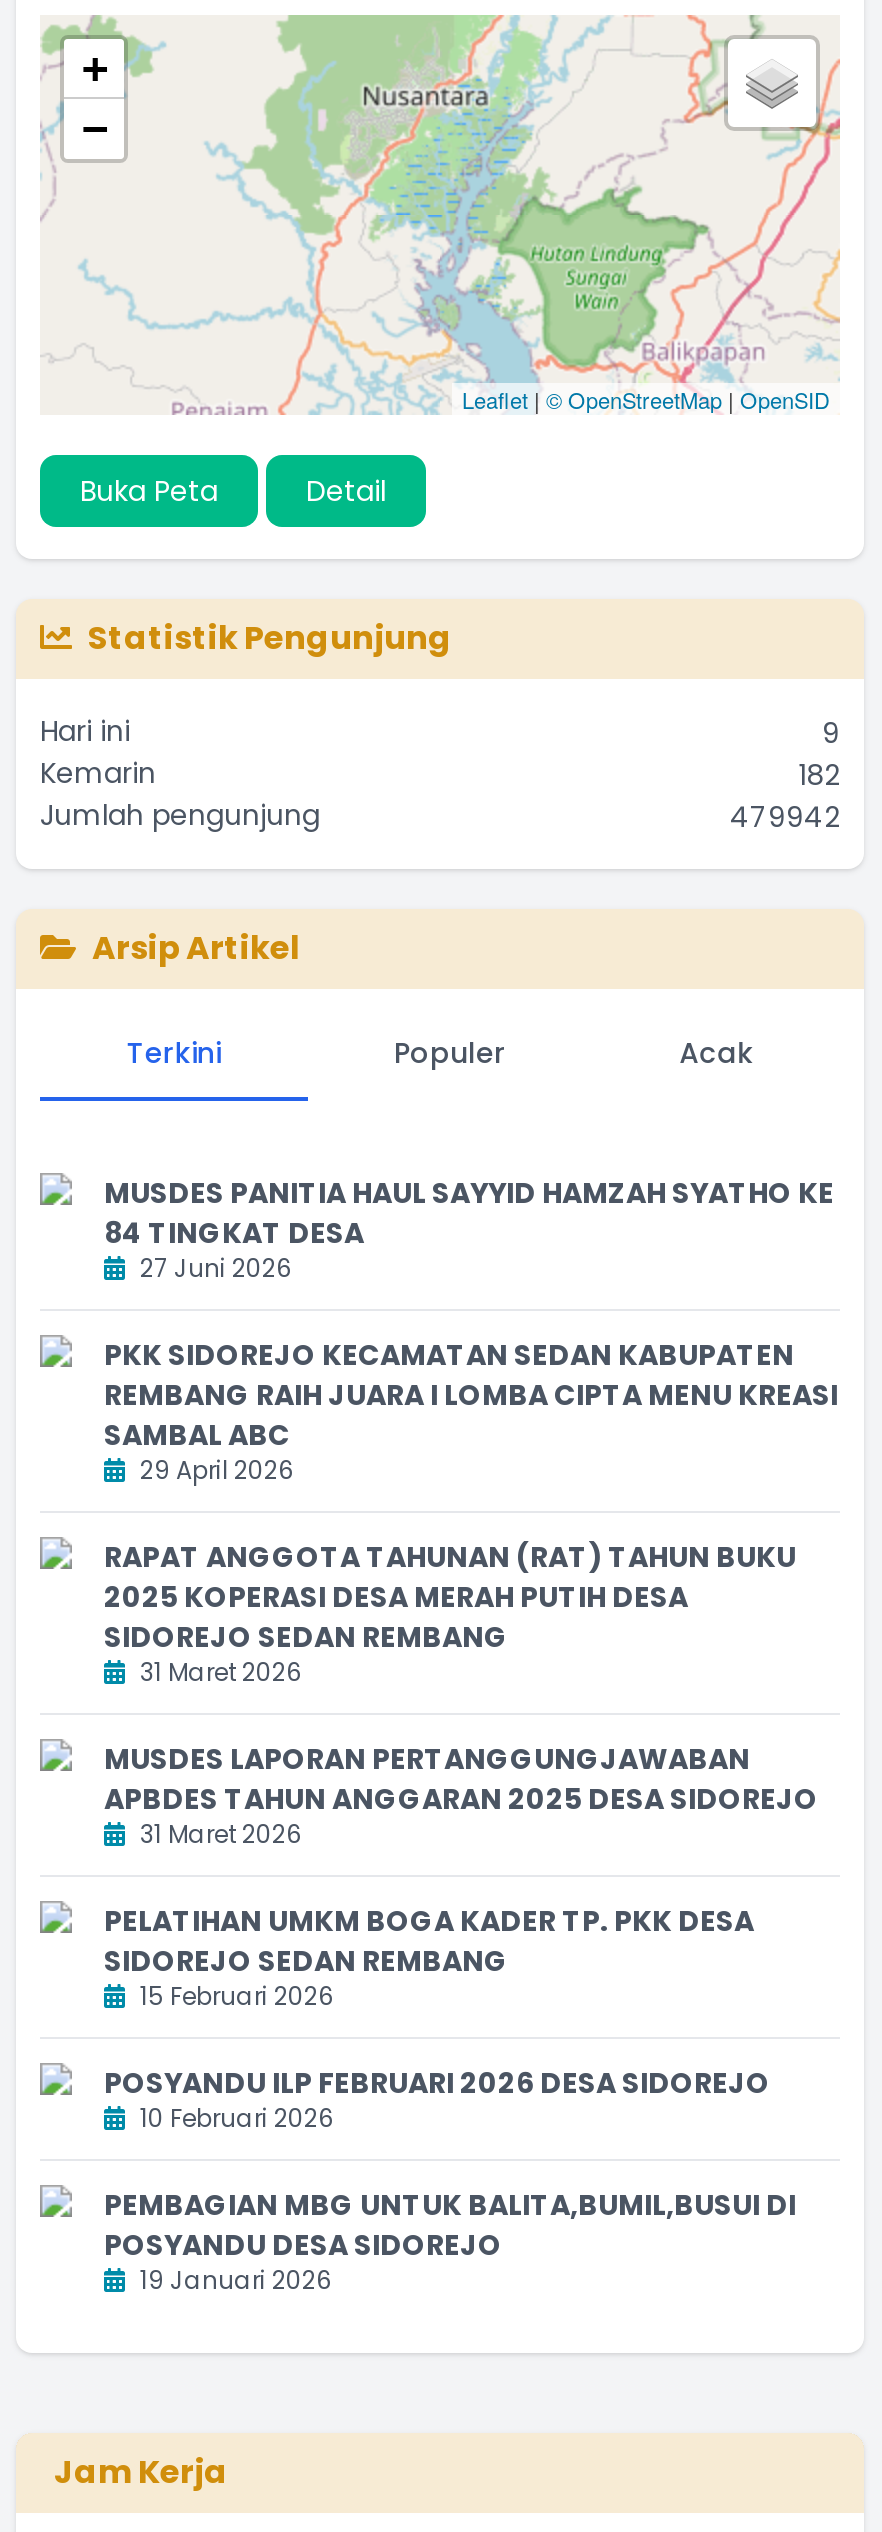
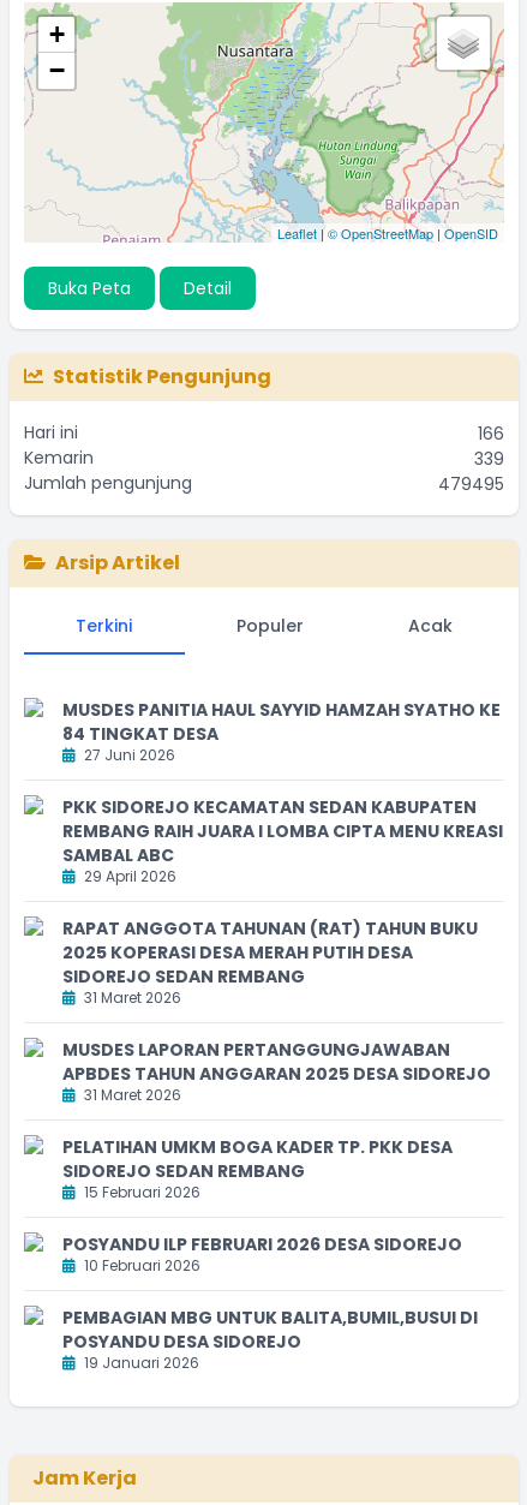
[822,713,840,753] 9 -> [478,422,504,446] 166
[798,755,840,795] 182 -> [474,447,504,471] 339
[730,797,840,837] 479942 -> [438,472,504,496] 479495

